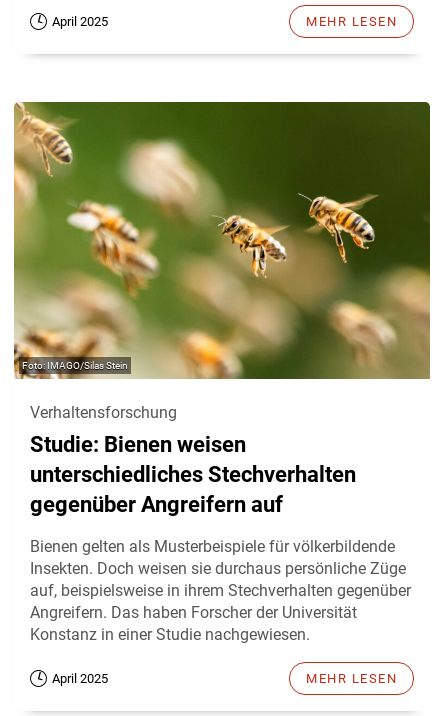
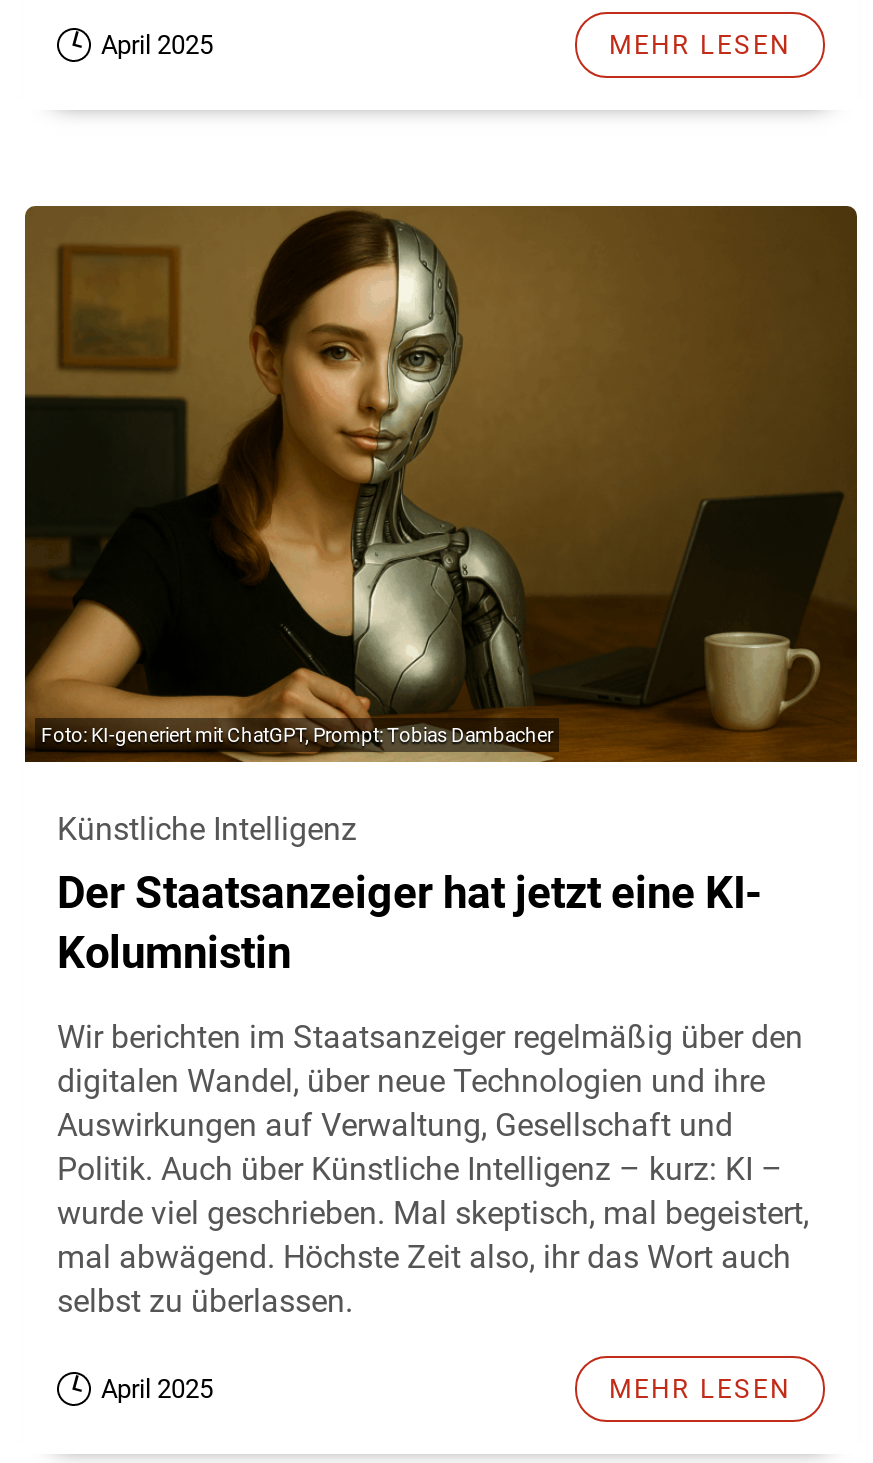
[13,102,431,380] [image] | IMAGO/Silas Stein -> [23,206,859,764] [image] | KI-generiert mit ChatGPT, Prompt: Tobias Dambacher
[30,403,356,517] Verhaltensforschung | Studie: Bienen weisen | unterschiedliches Stechverhalten | gegenüber Angreifern auf -> [57,809,763,977] Künstliche Intelligenz | Der Staatsanzeiger hat jetzt eine KI- | Kolumnistin
[30,537,411,644] Bienen gelten als Musterbeispiele für völkerbildende | Insekten. Doch weisen sie durchaus persönliche Züge | auf, beispielsweise in ihrem Stechverhalten gegenüber | Angreifern. Das haben Forscher der Universität | Konstanz in einer Studie nachgewiesen. -> [57,1017,809,1319] Wir berichten im Staatsanzeiger regelmäßig über den | digitalen Wandel, über neue Technologien und ihre | Auswirkungen auf Verwaltung, Gesellschaft und | Politik. Auch über Künstliche Intelligenz – kurz: KI – | wurde viel geschrieben. Mal skeptisch, mal begeistert, | mal abwägend. Höchste Zeit also, ihr das Wort auch | selbst zu überlassen.

